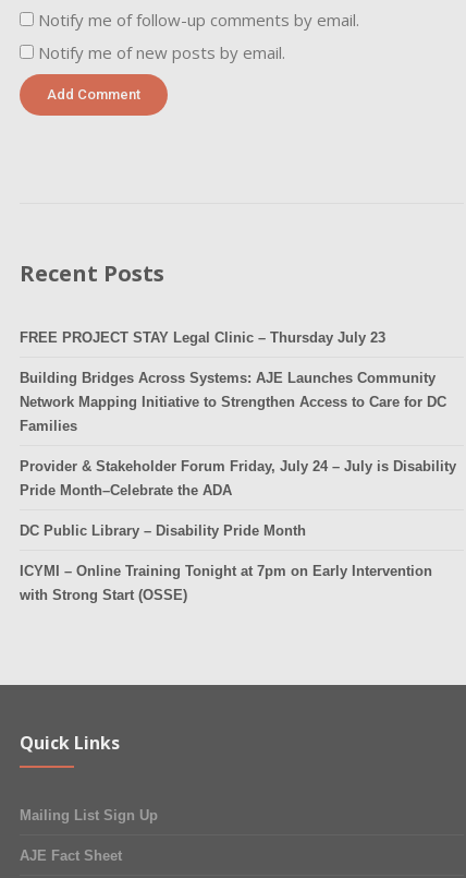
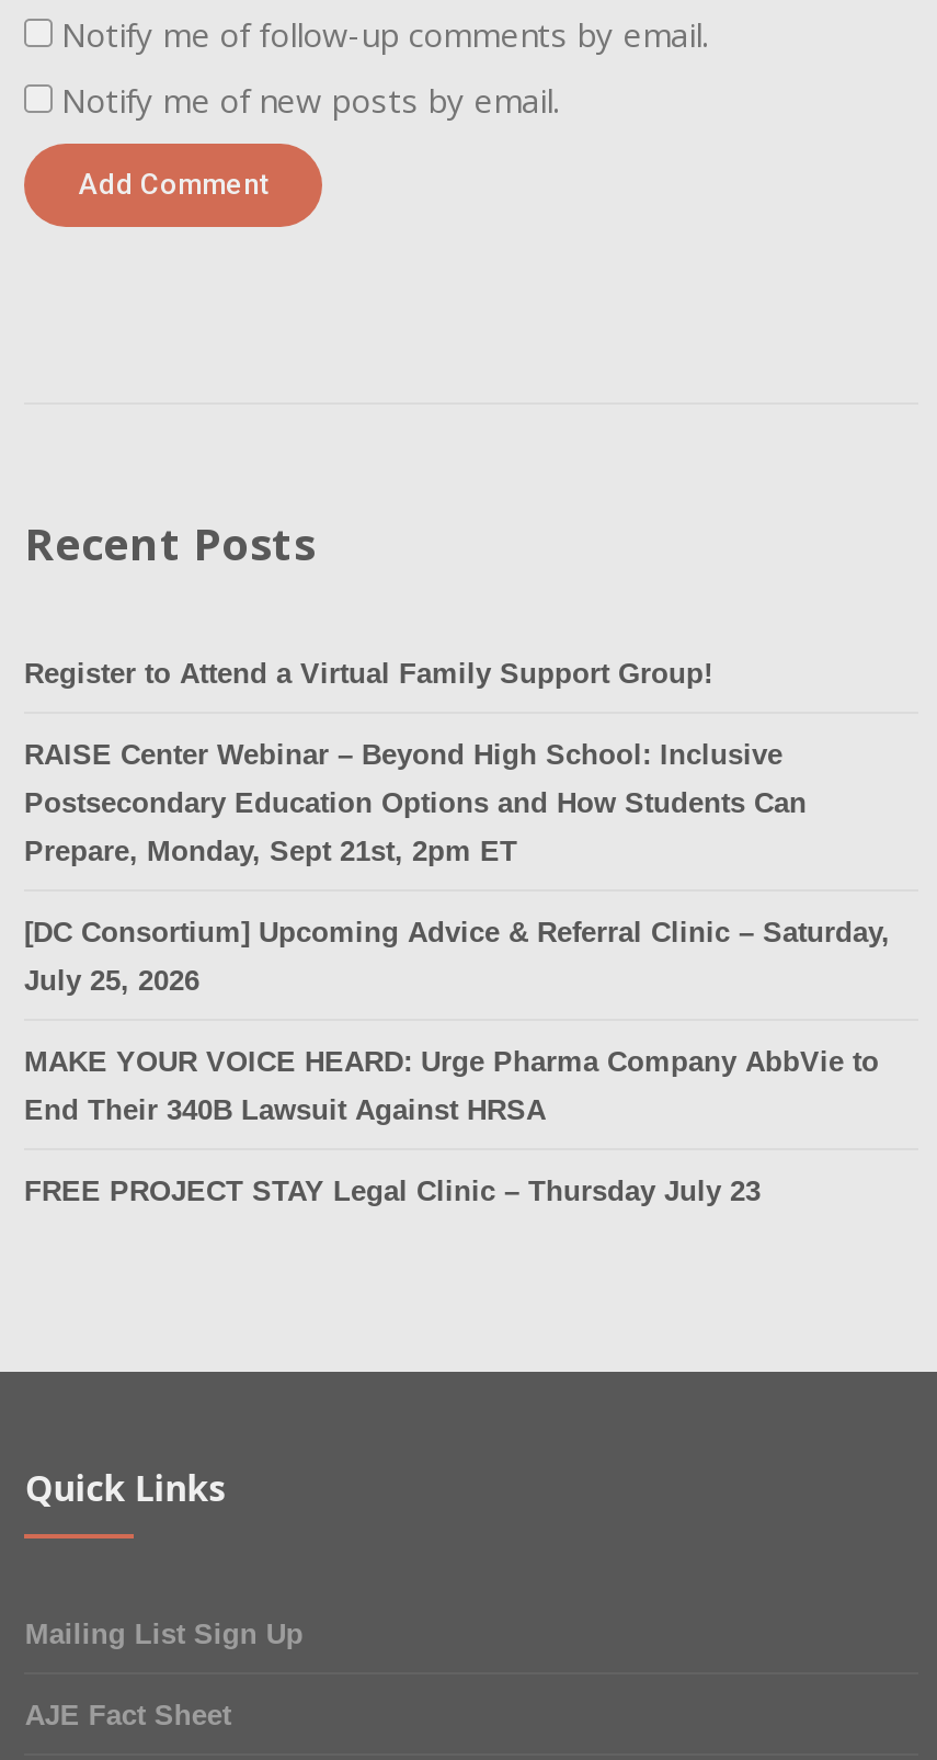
none -> [24,658,890,1127] Register to Attend a Virtual Family Support Group! | RAISE Center Webinar – Beyond High School: Inclusive | Postsecondary Education Options and How Students Can | Prepare, Monday, Sept 21st, 2pm ET | [DC Consortium] Upcoming Advice & Referral Clinic – Saturday, | July 25, 2026 | MAKE YOUR VOICE HEARD: Urge Pharma Company AbbVie to | End Their 340B Lawsuit Against HRSA
moved [20,329,385,346] -> [24,1175,761,1208]: FREE PROJECT STAY Legal Clinic – Thursday July 23
[20,370,456,603] Building Bridges Across Systems: AJE Launches Community | Network Mapping Initiative to Strengthen Access to Care for DC | Families | Provider & Stakeholder Forum Friday, July 24 – July is Disability | Pride Month–Celebrate the ADA | DC Public Library – Disability Pride Month | ICYMI – Online Training Tonight at 7pm on Early Intervention | with Strong Start (OSSE) -> none

